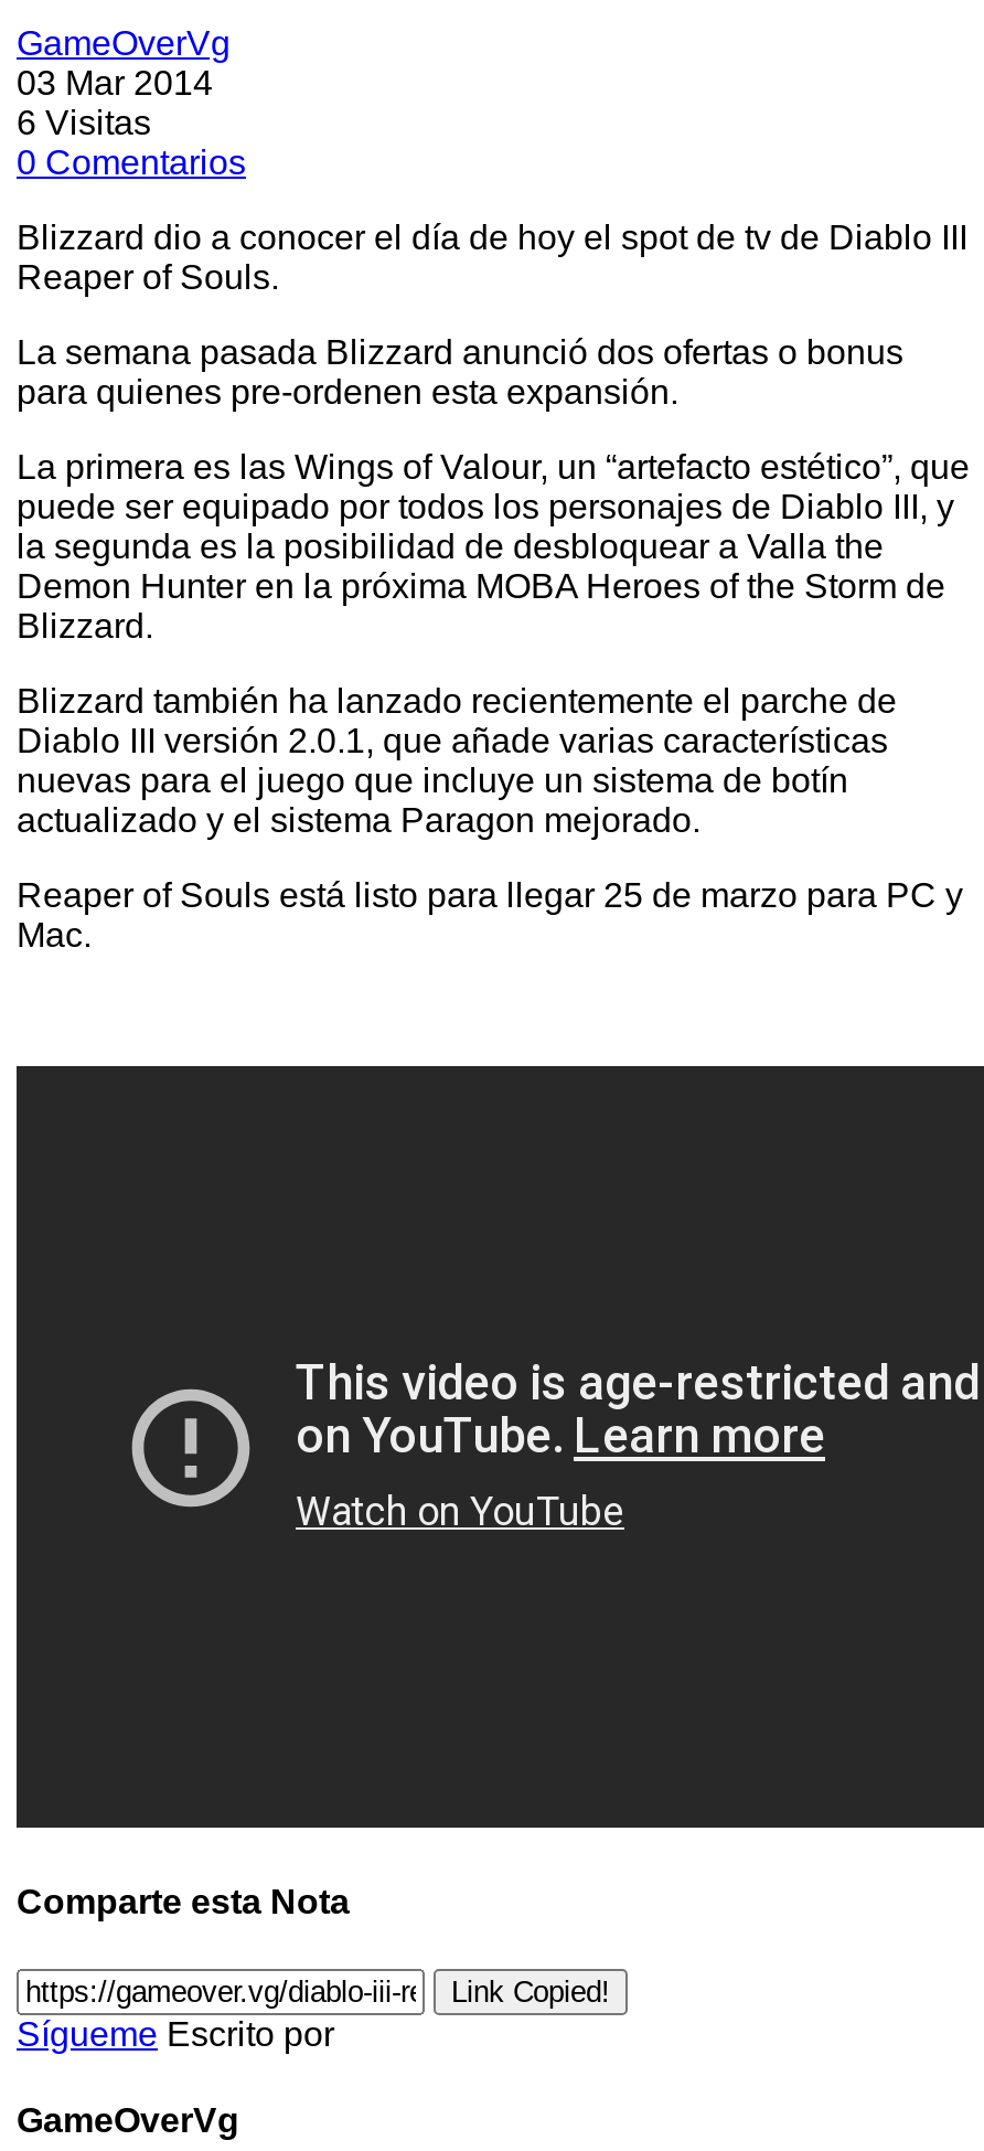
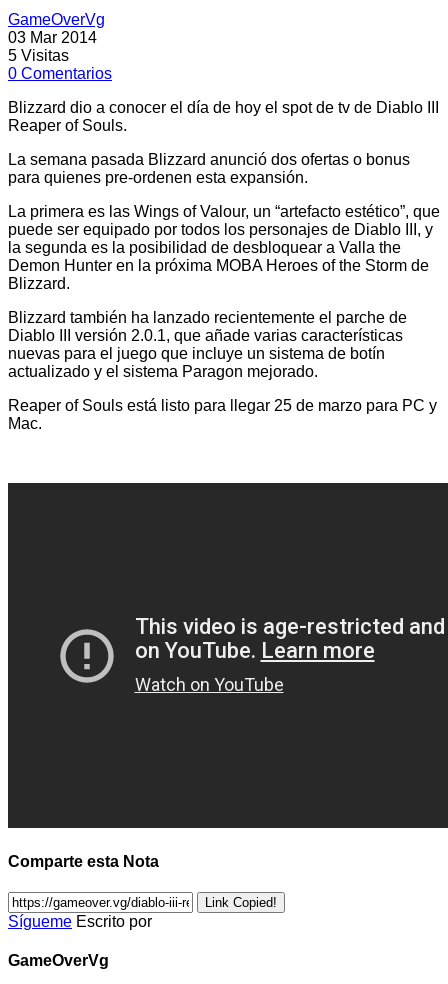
[17,103,151,141] 6 Visitas -> [8,47,69,64] 5 Visitas

